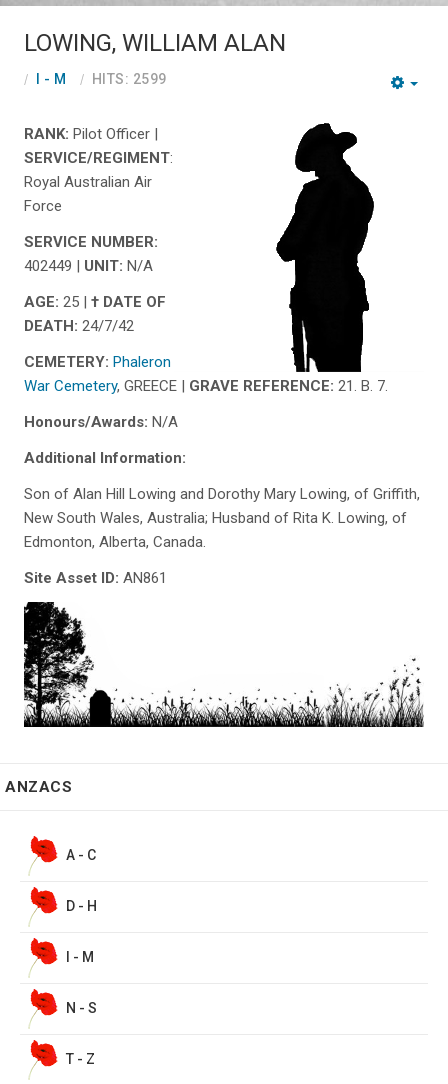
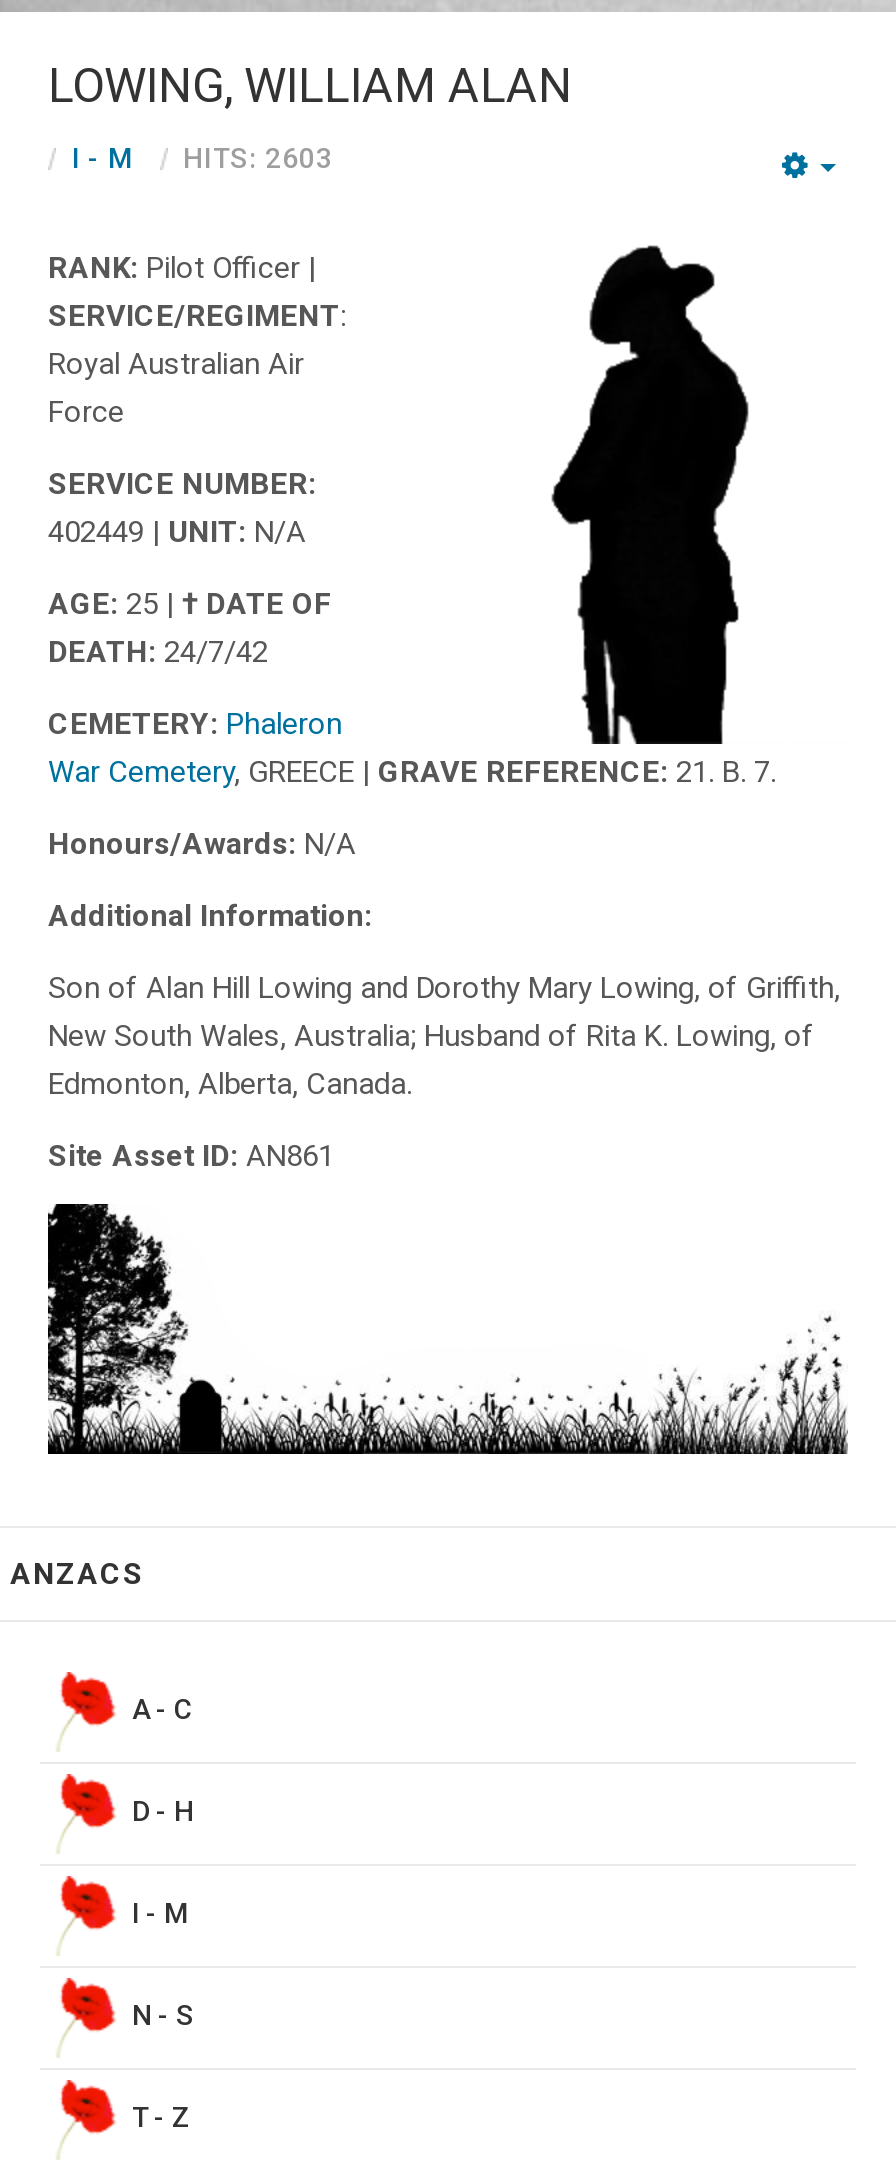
[36,70,166,86] I - M HITS: 2599 -> [72,141,333,173] I - M HITS: 2603

